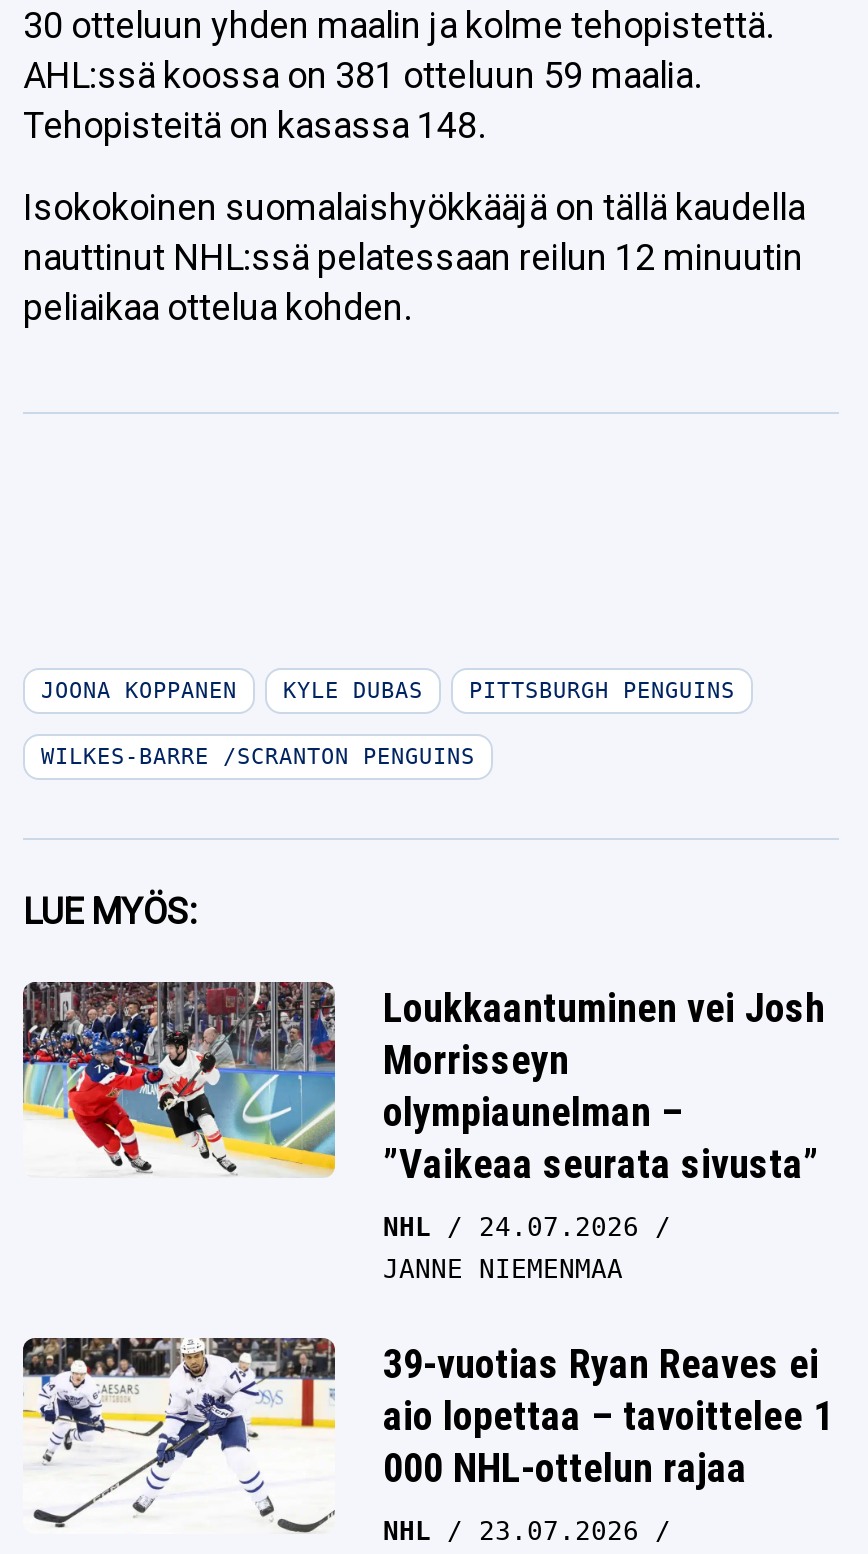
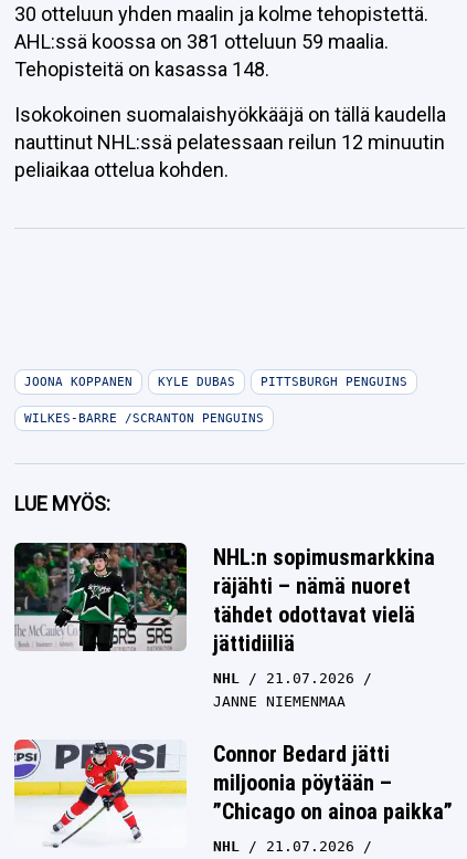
[21,980,825,1188] [image] | Loukkaantuminen vei Josh | Morrisseyn | olympiaunelman – | ”Vaikeaa seurata sivusta” -> [13,542,435,657] [image] | NHL:n sopimusmarkkina | räjähti – nämä nuoret | tähdet odottavat vielä | jättidiiliä
[383,1212,639,1242] NHL 24.07.2026 -> [213,670,354,687] NHL 21.07.2026
[21,1336,833,1534] [image] | 39-vuotias Ryan Reaves ei | aio lopettaa – tavoittelee 1 | 000 NHL-ottelun rajaa -> [13,738,453,849] [image] | Connor Bedard jätti | miljoonia pöytään – | ”Chicago on ainoa paikka”
[383,1516,639,1546] NHL 23.07.2026 -> [213,838,354,855] NHL 21.07.2026

